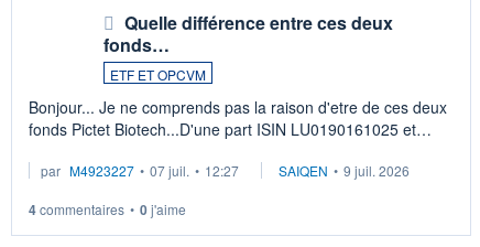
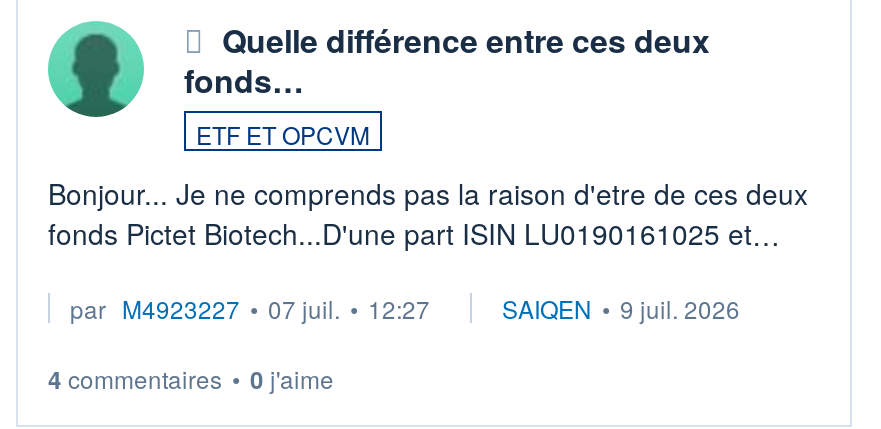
none -> [46,19,146,119] [image]

